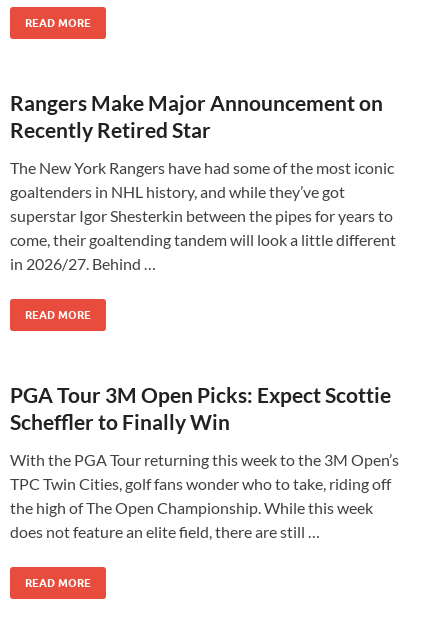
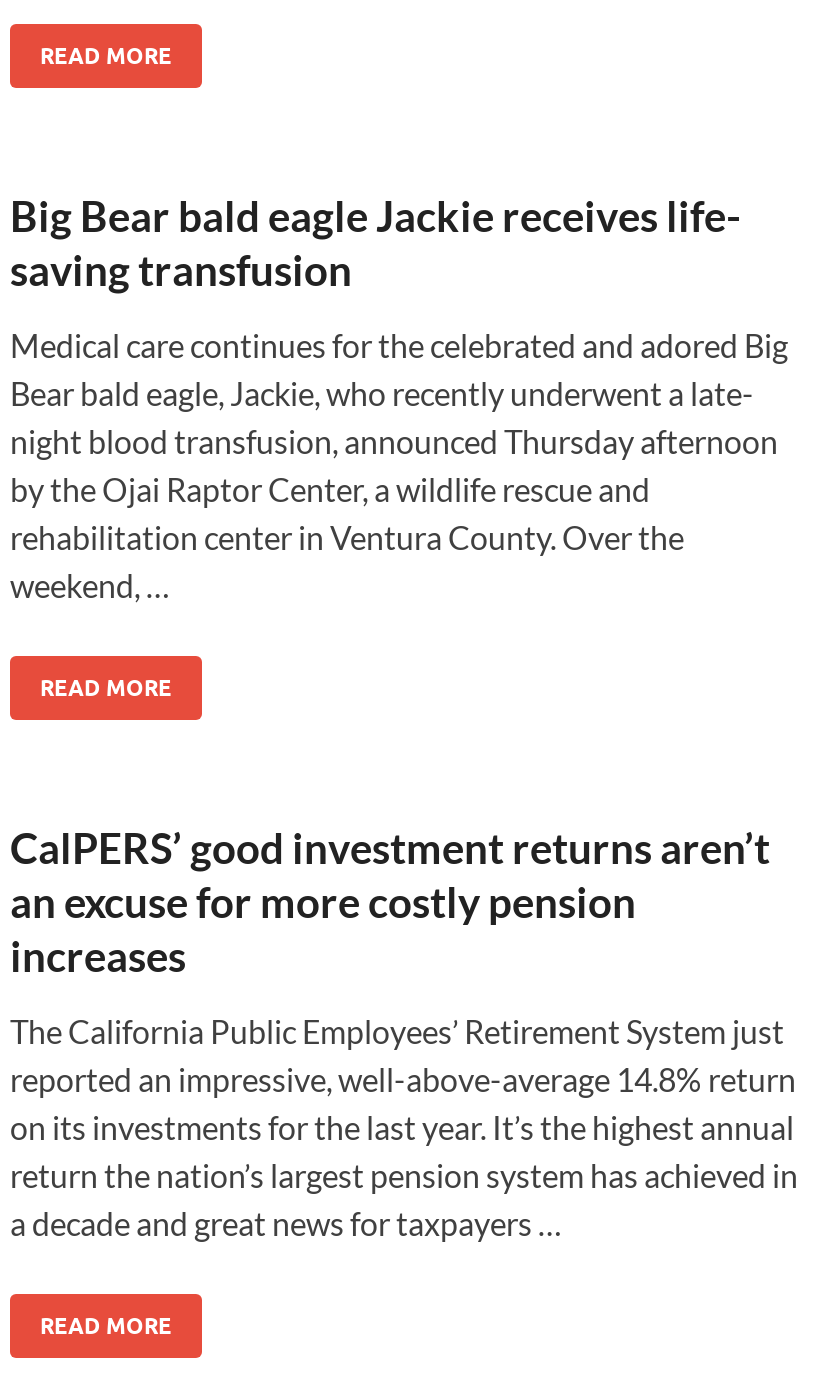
[10,90,383,142] Rangers Make Major Announcement on | Recently Retired Star -> [10,190,742,294] Big Bear bald eagle Jackie receives life- | saving transfusion
[10,158,396,273] The New York Rangers have had some of the most iconic | goaltenders in NHL history, and while they’ve got | superstar Igor Shesterkin between the pipes for years to | come, their goaltending tandem will look a little different | in 2026/27. Behind … -> [10,326,788,604] Medical care continues for the celebrated and adored Big | Bear bald eagle, Jackie, who recently underwent a late- | night blood transfusion, announced Thursday afternoon | by the Ojai Raptor Center, a wildlife rescue and | rehabilitation center in Ventura County. Over the | weekend, …
[10,382,391,434] PGA Tour 3M Open Picks: Expect Scottie | Scheffler to Finally Win -> [10,822,770,980] CalPERS’ good investment returns aren’t | an excuse for more costly pension | increases
[10,450,399,541] With the PGA Tour returning this week to the 3M Open’s | TPC Twin Cities, golf fans wonder who to take, riding off | the high of The Open Championship. While this week | does not feature an elite field, there are still … -> [10,1012,798,1242] The California Public Employees’ Retirement System just | reported an impressive, well-above-average 14.8% return | on its investments for the last year. It’s the highest annual | return the nation’s largest pension system has achieved in | a decade and great news for taxpayers …

